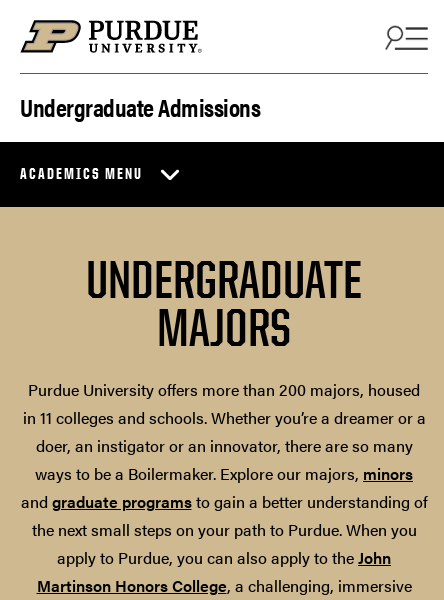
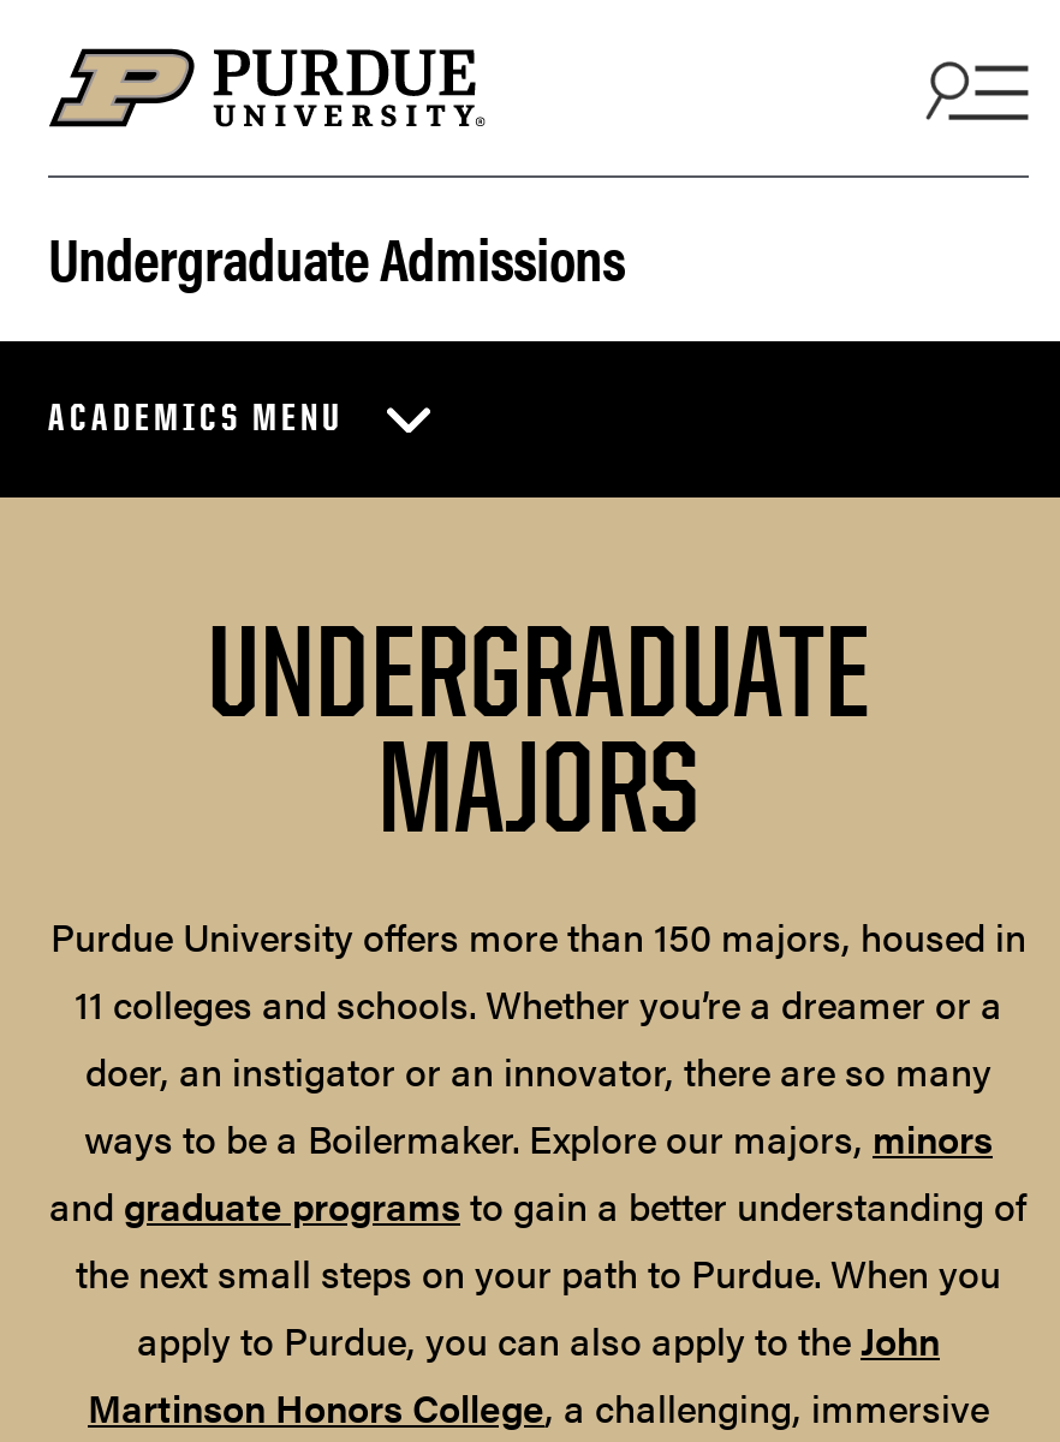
[22,378,425,429] Purdue University offers more than 200 majors, housed | in 11 colleges and schools. Whether you’re a dreamer or a -> [50,909,1026,1032] Purdue University offers more than 150 majors, housed in | 11 colleges and schools. Whether you’re a dreamer or a

